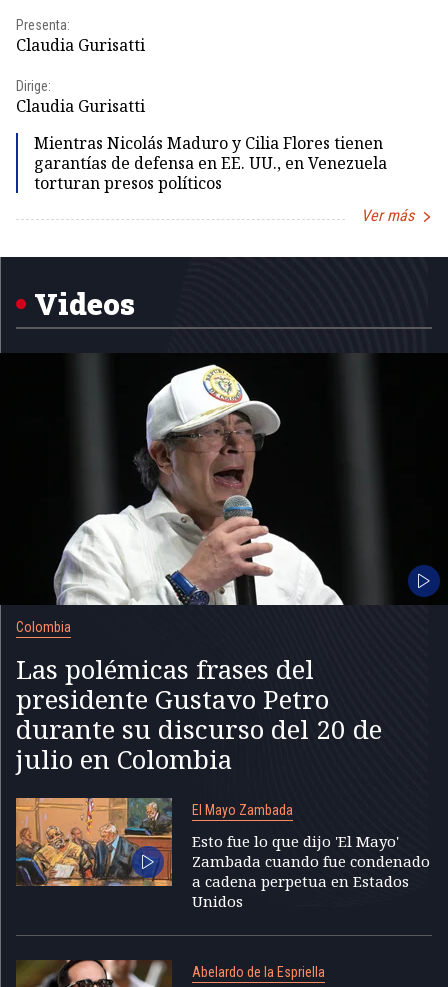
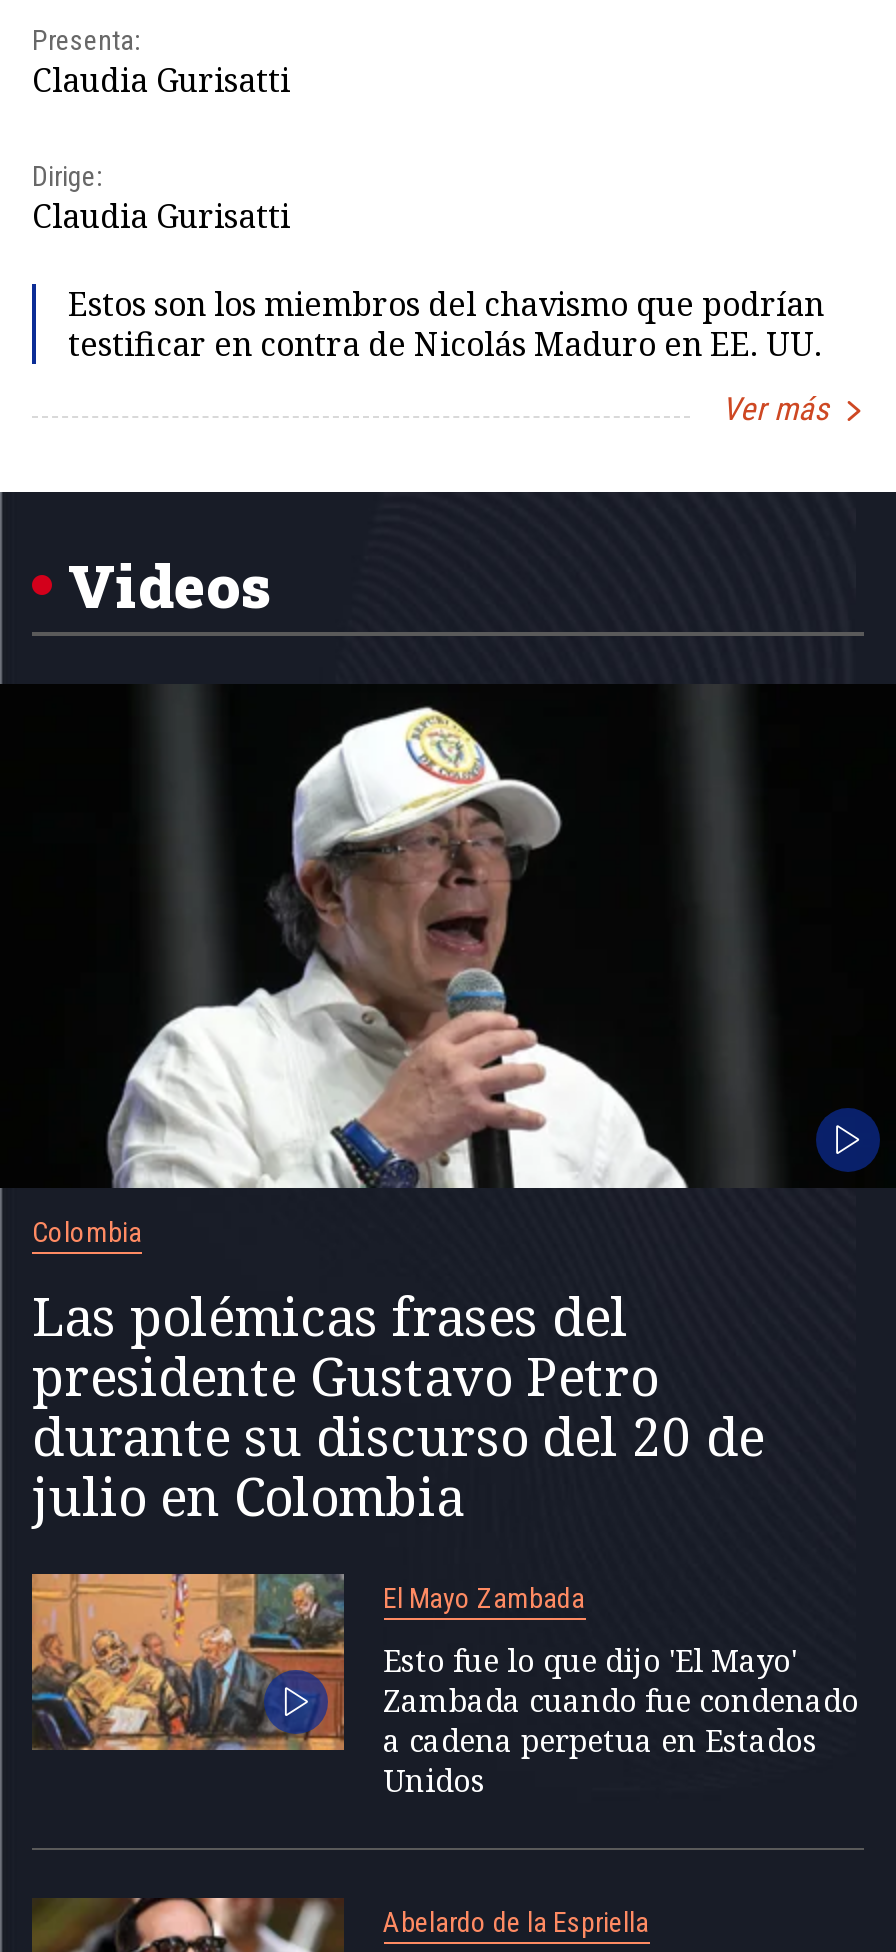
[34,131,387,193] Mientras Nicolás Maduro y Cilia Flores tienen | garantías de defensa en EE. UU., en Venezuela | torturan presos políticos -> [68,281,824,365] Estos son los miembros del chavismo que podrían | testificar en contra de Nicolás Maduro en EE. UU.

